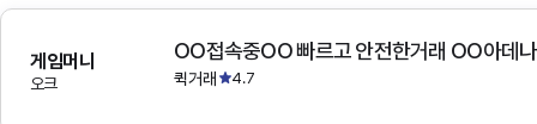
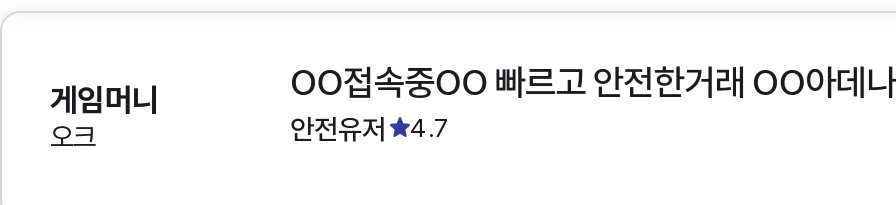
[174,69,217,88] 퀵거래 -> [290,112,386,144] 안전유저

